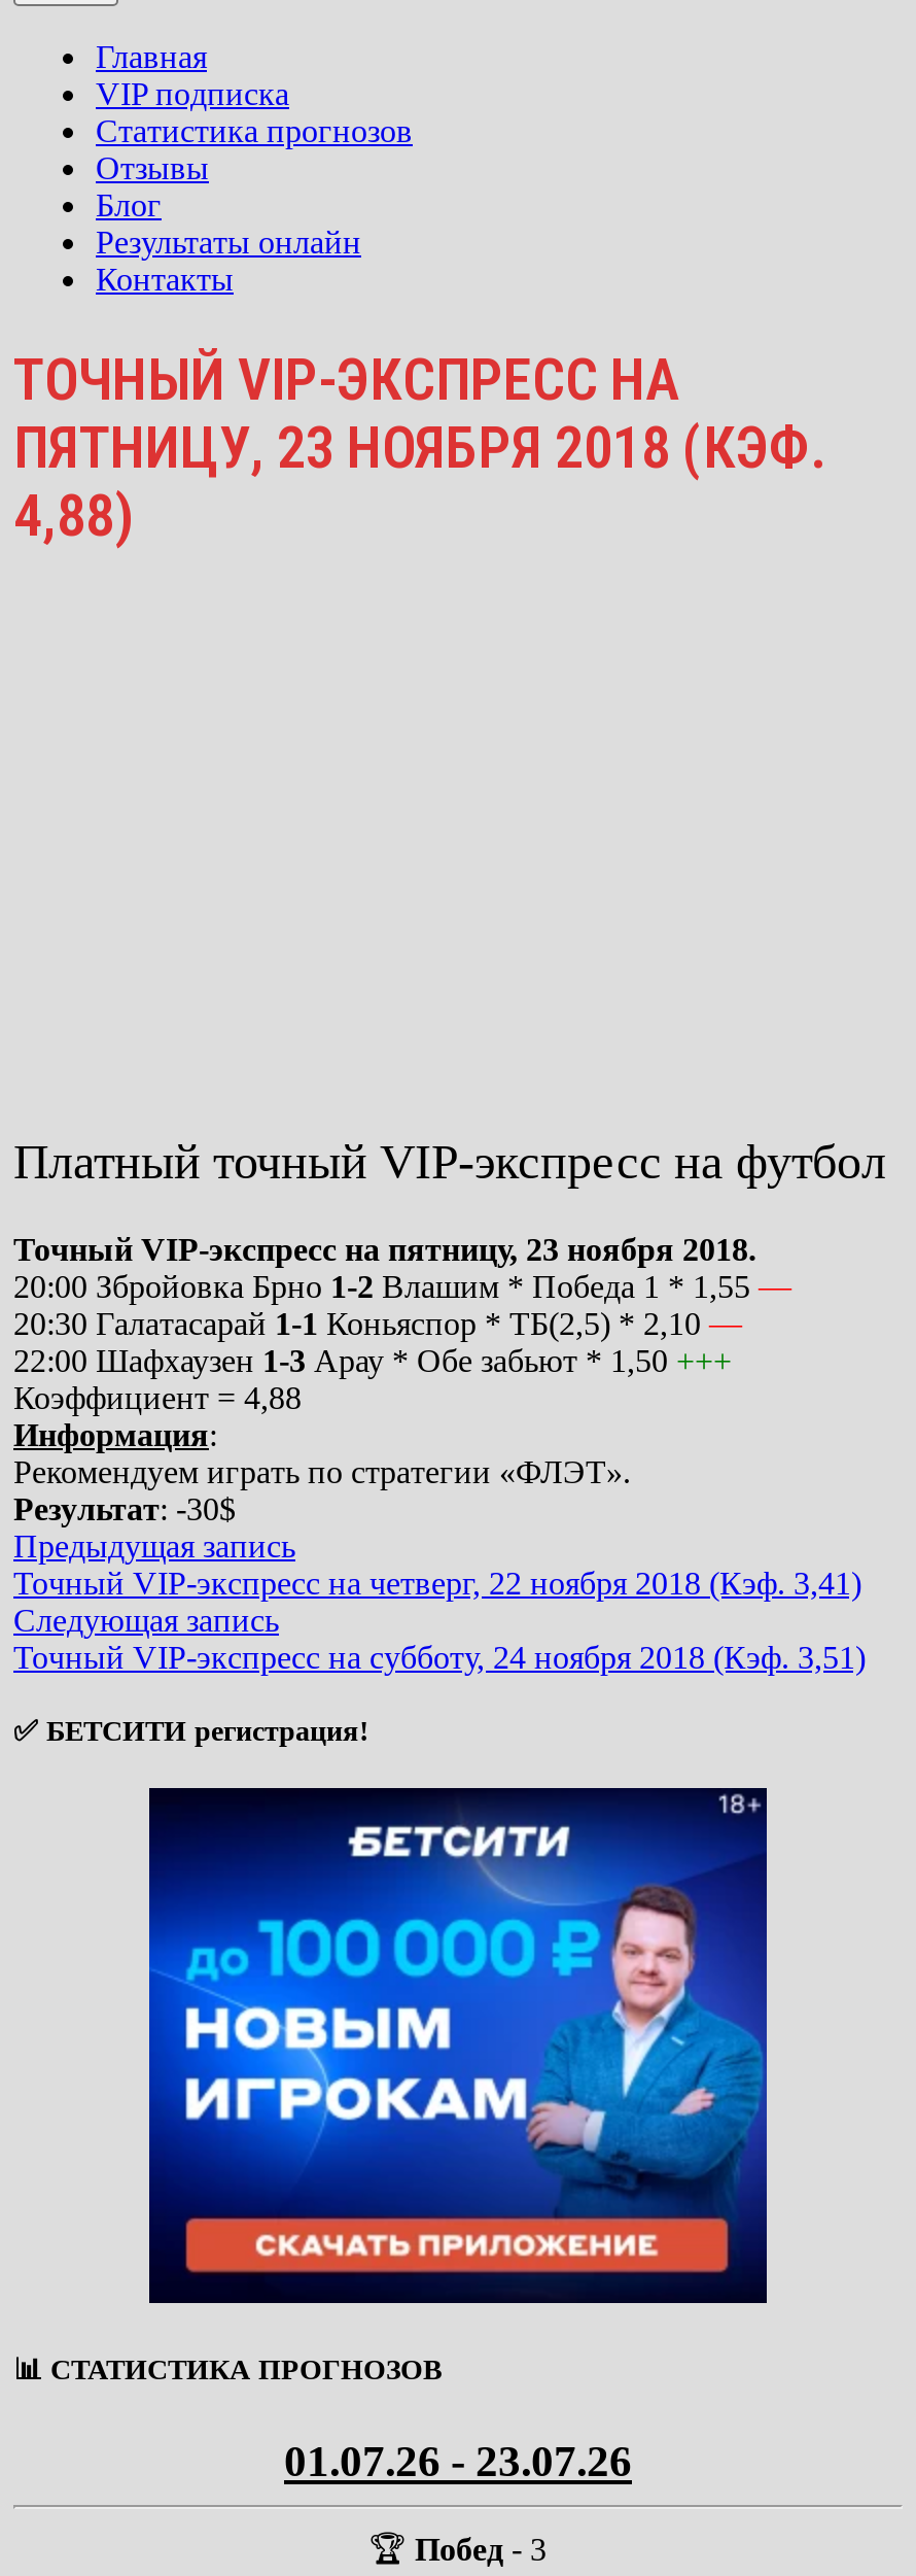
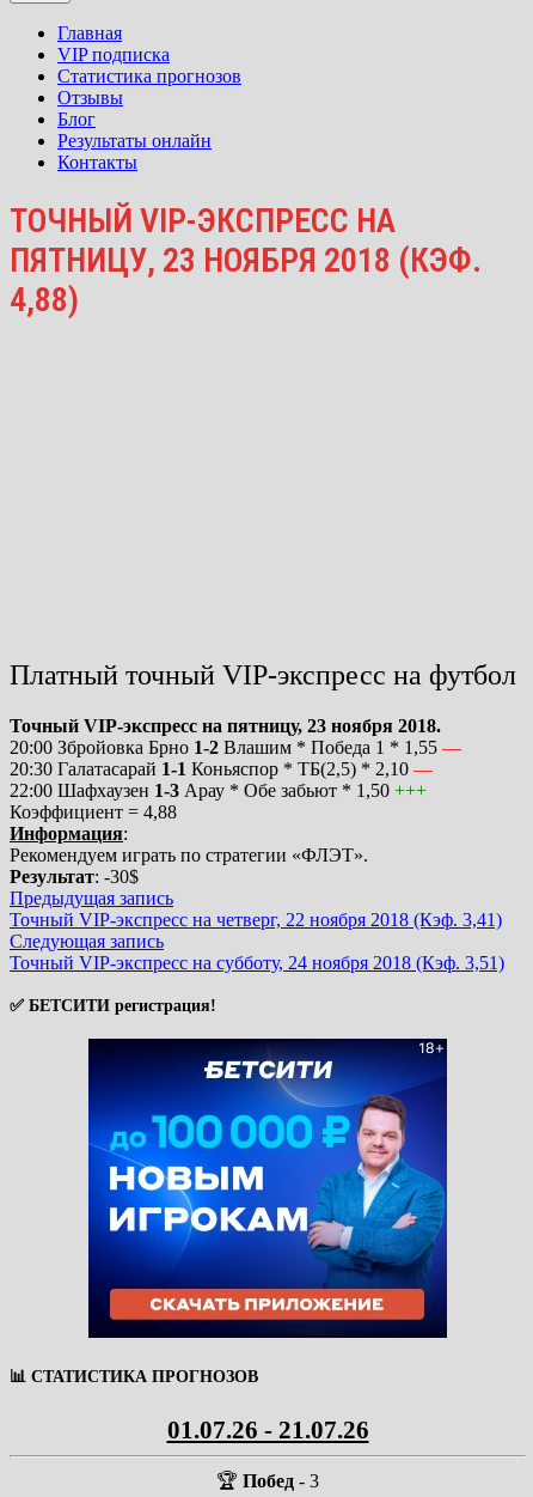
[284,2436,632,2486] 01.07.26 - 23.07.26 -> [167,1415,369,1444] 01.07.26 - 21.07.26

